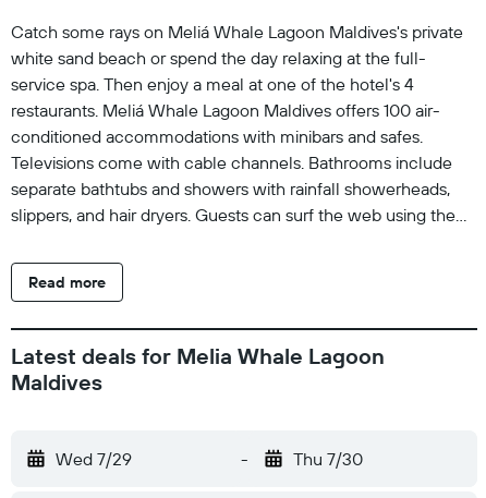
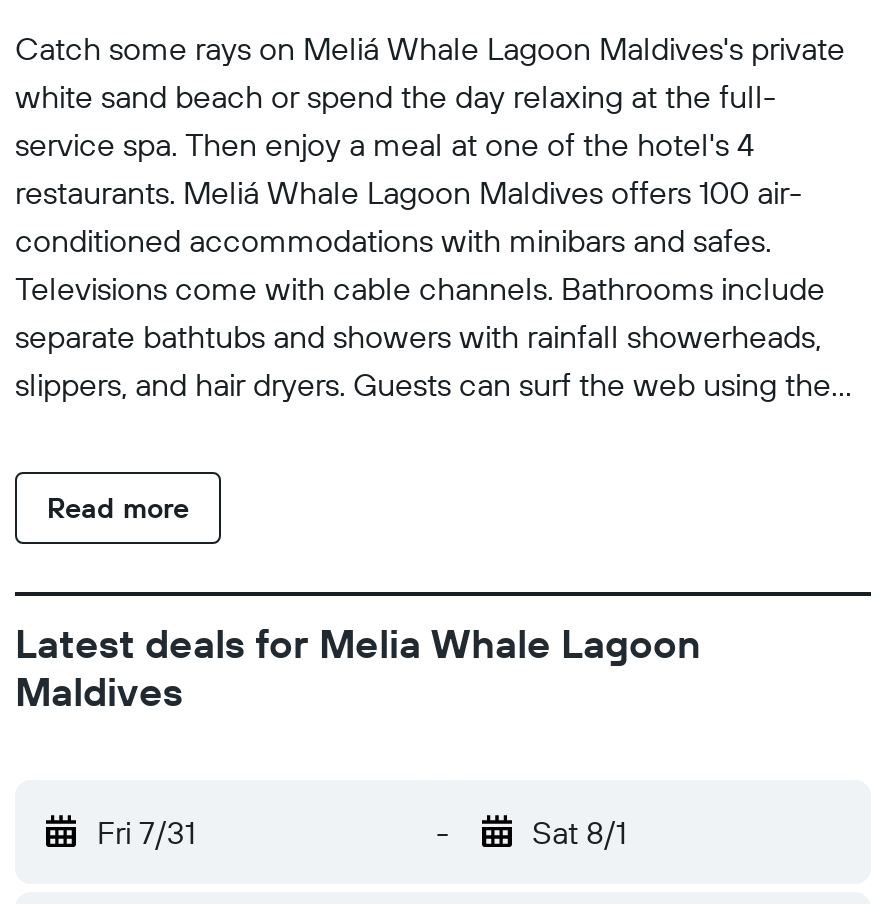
[56,448,132,470] Wed 7/29 -> [97,812,195,852] Fri 7/31
[293,448,362,470] Thu 7/30 -> [532,812,626,852] Sat 8/1

